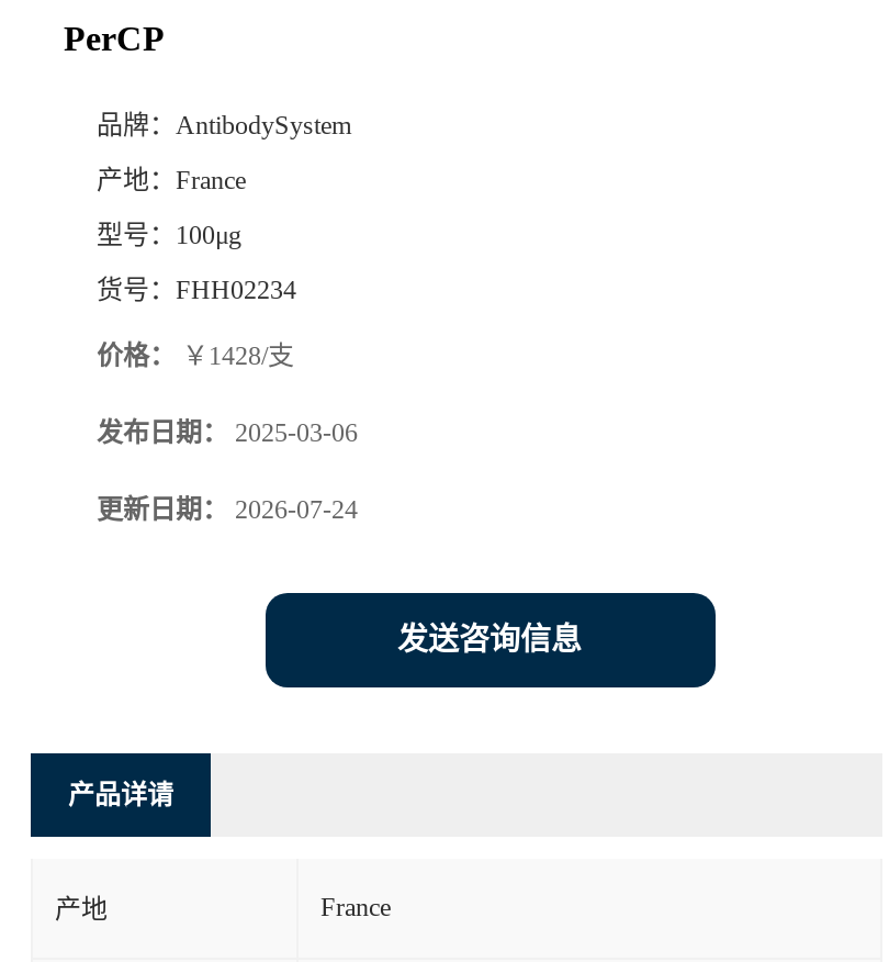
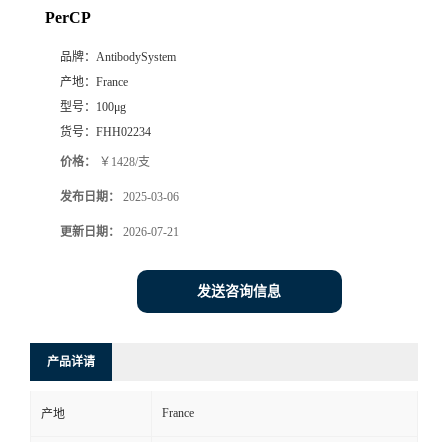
[97,495,358,526] 更新日期：2026-07-24 -> [60,225,179,239] 更新日期：2026-07-21

